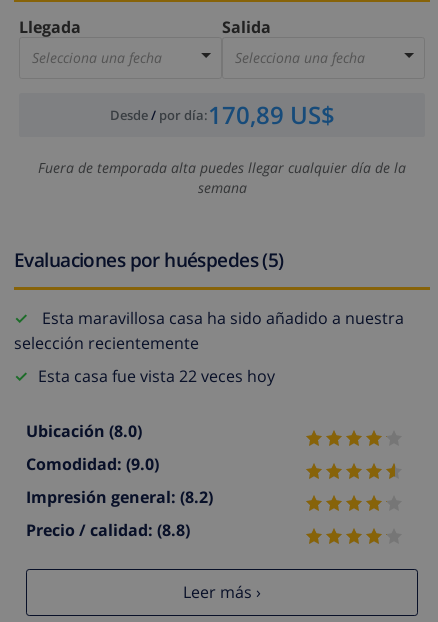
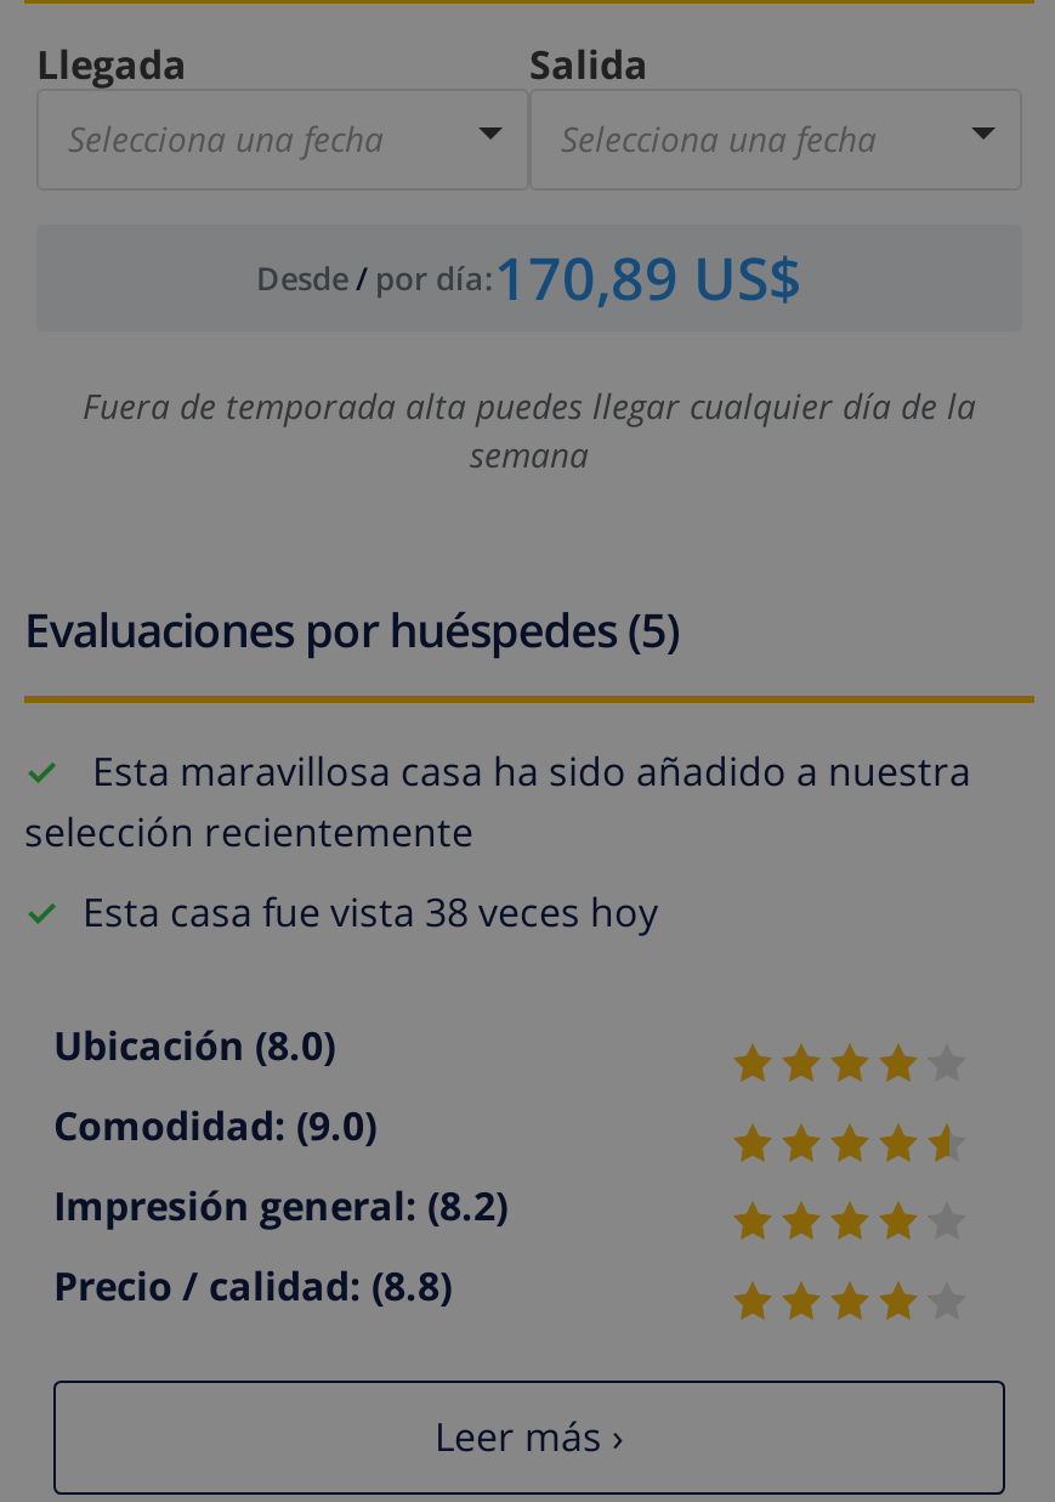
[38,365,275,387] Esta casa fue vista 22 veces hoy -> [83,886,658,940] Esta casa fue vista 38 veces hoy

